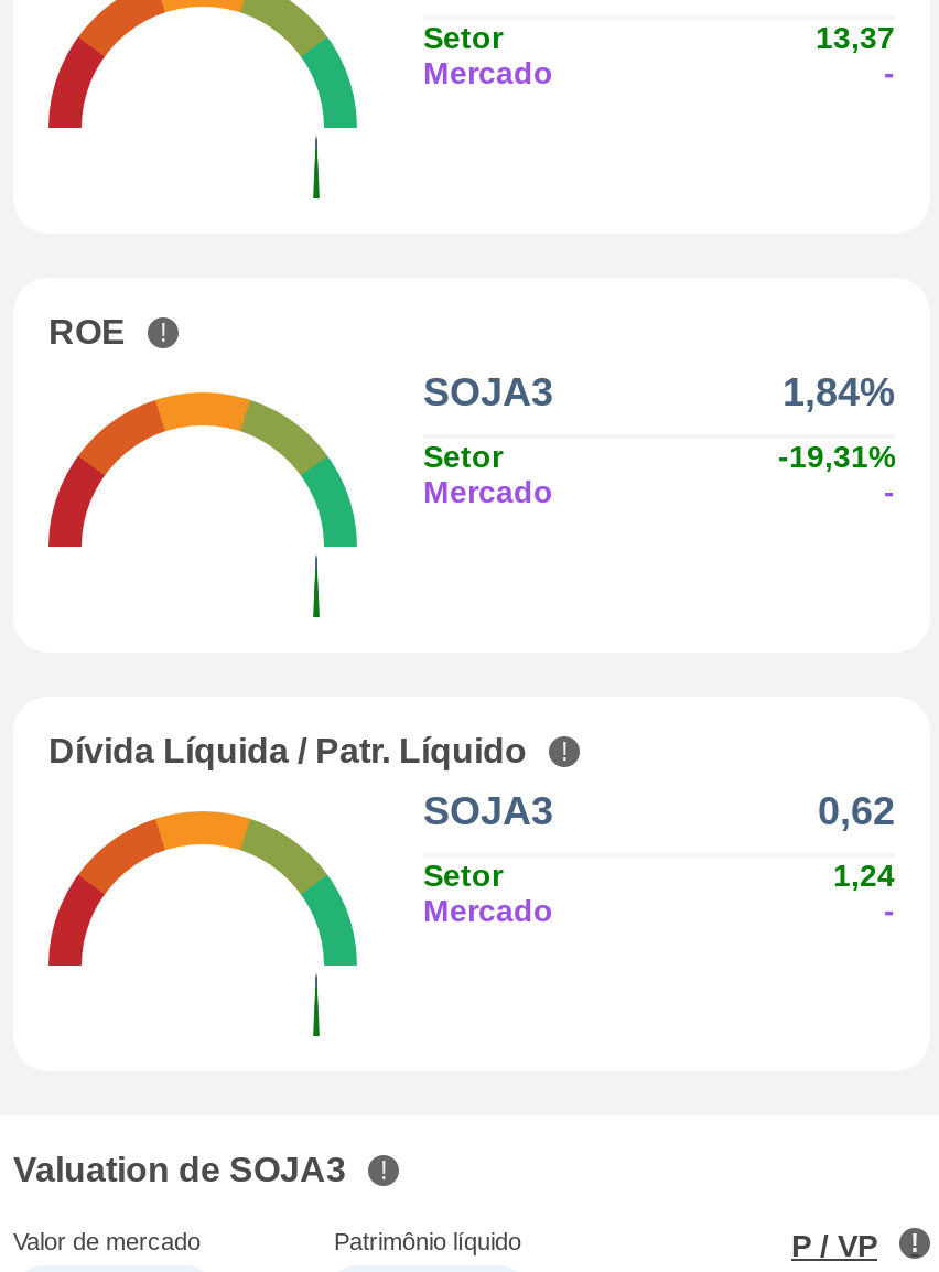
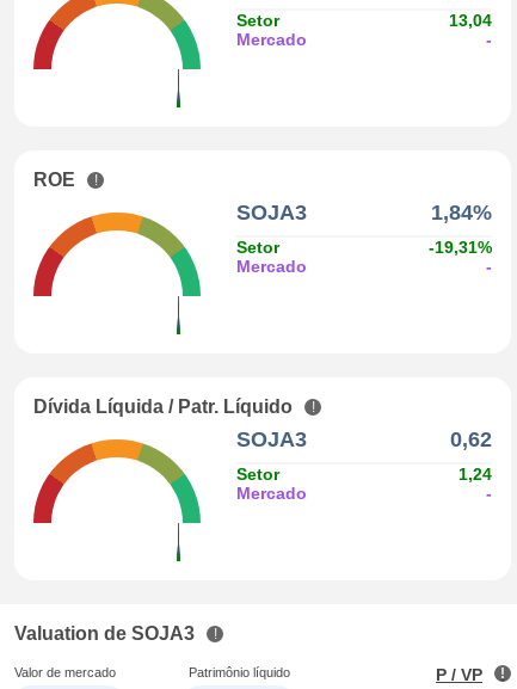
[816,20,895,55] 13,37 -> [449,11,492,30] 13,04

